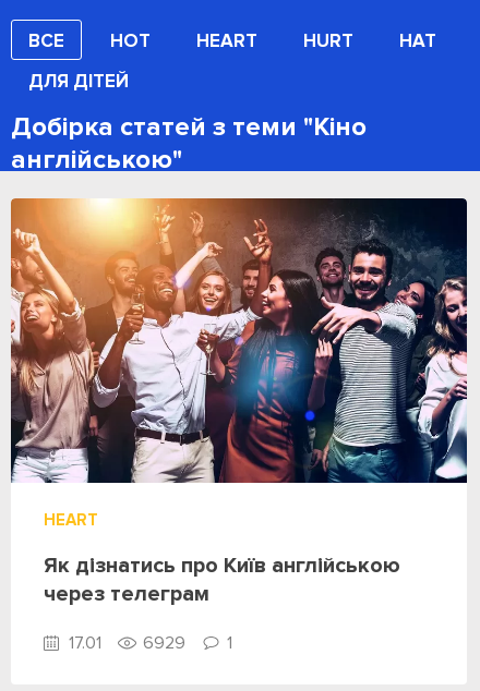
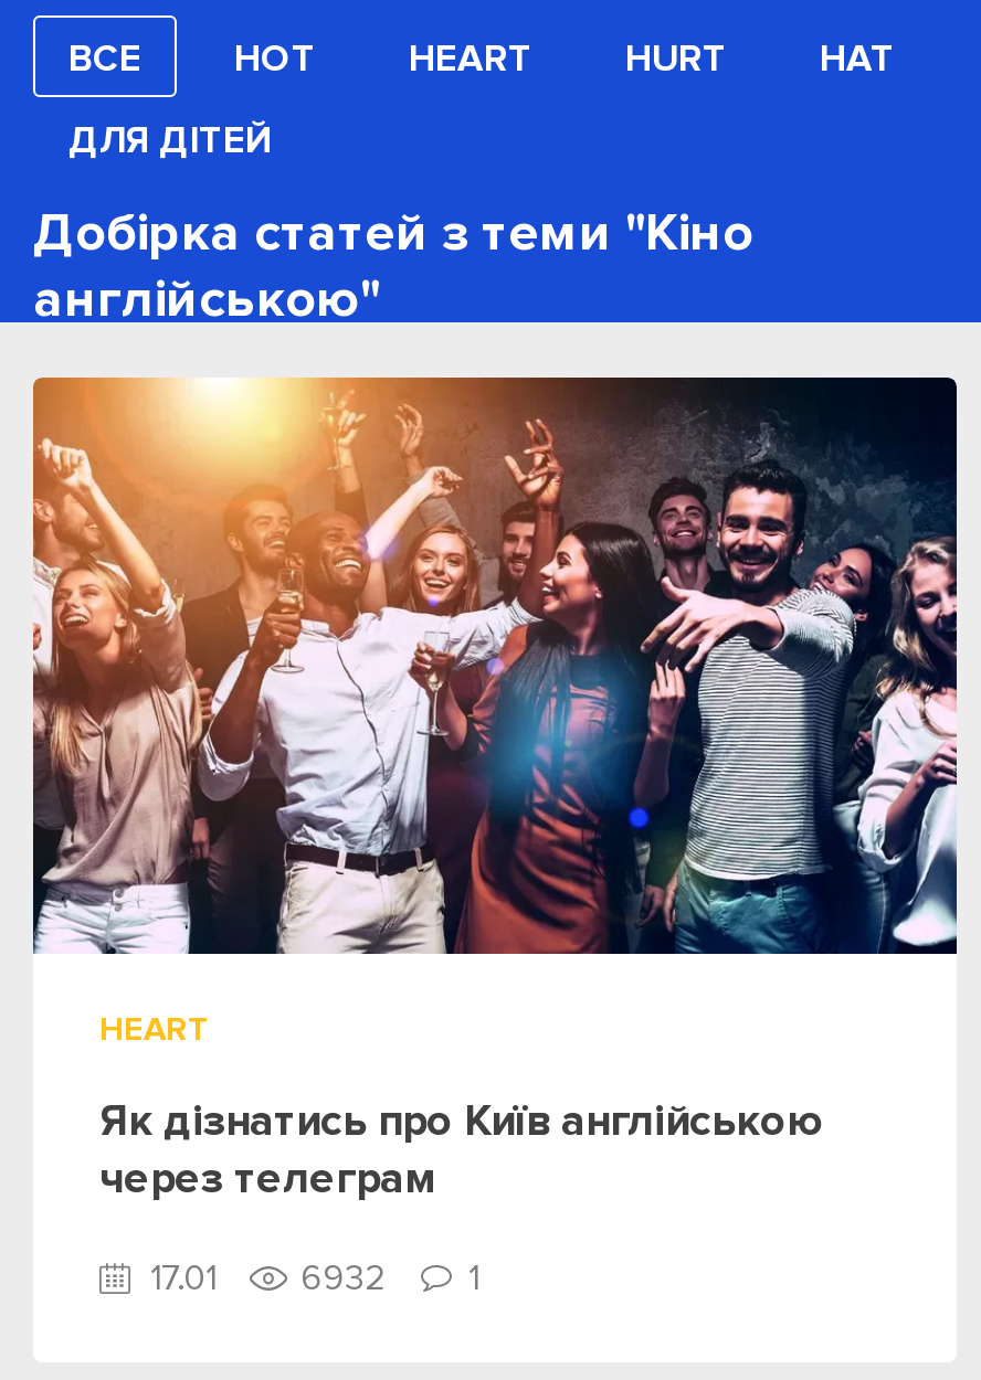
[69,632,232,654] 17.01 6929 1 -> [150,1257,479,1301] 17.01 6932 1

